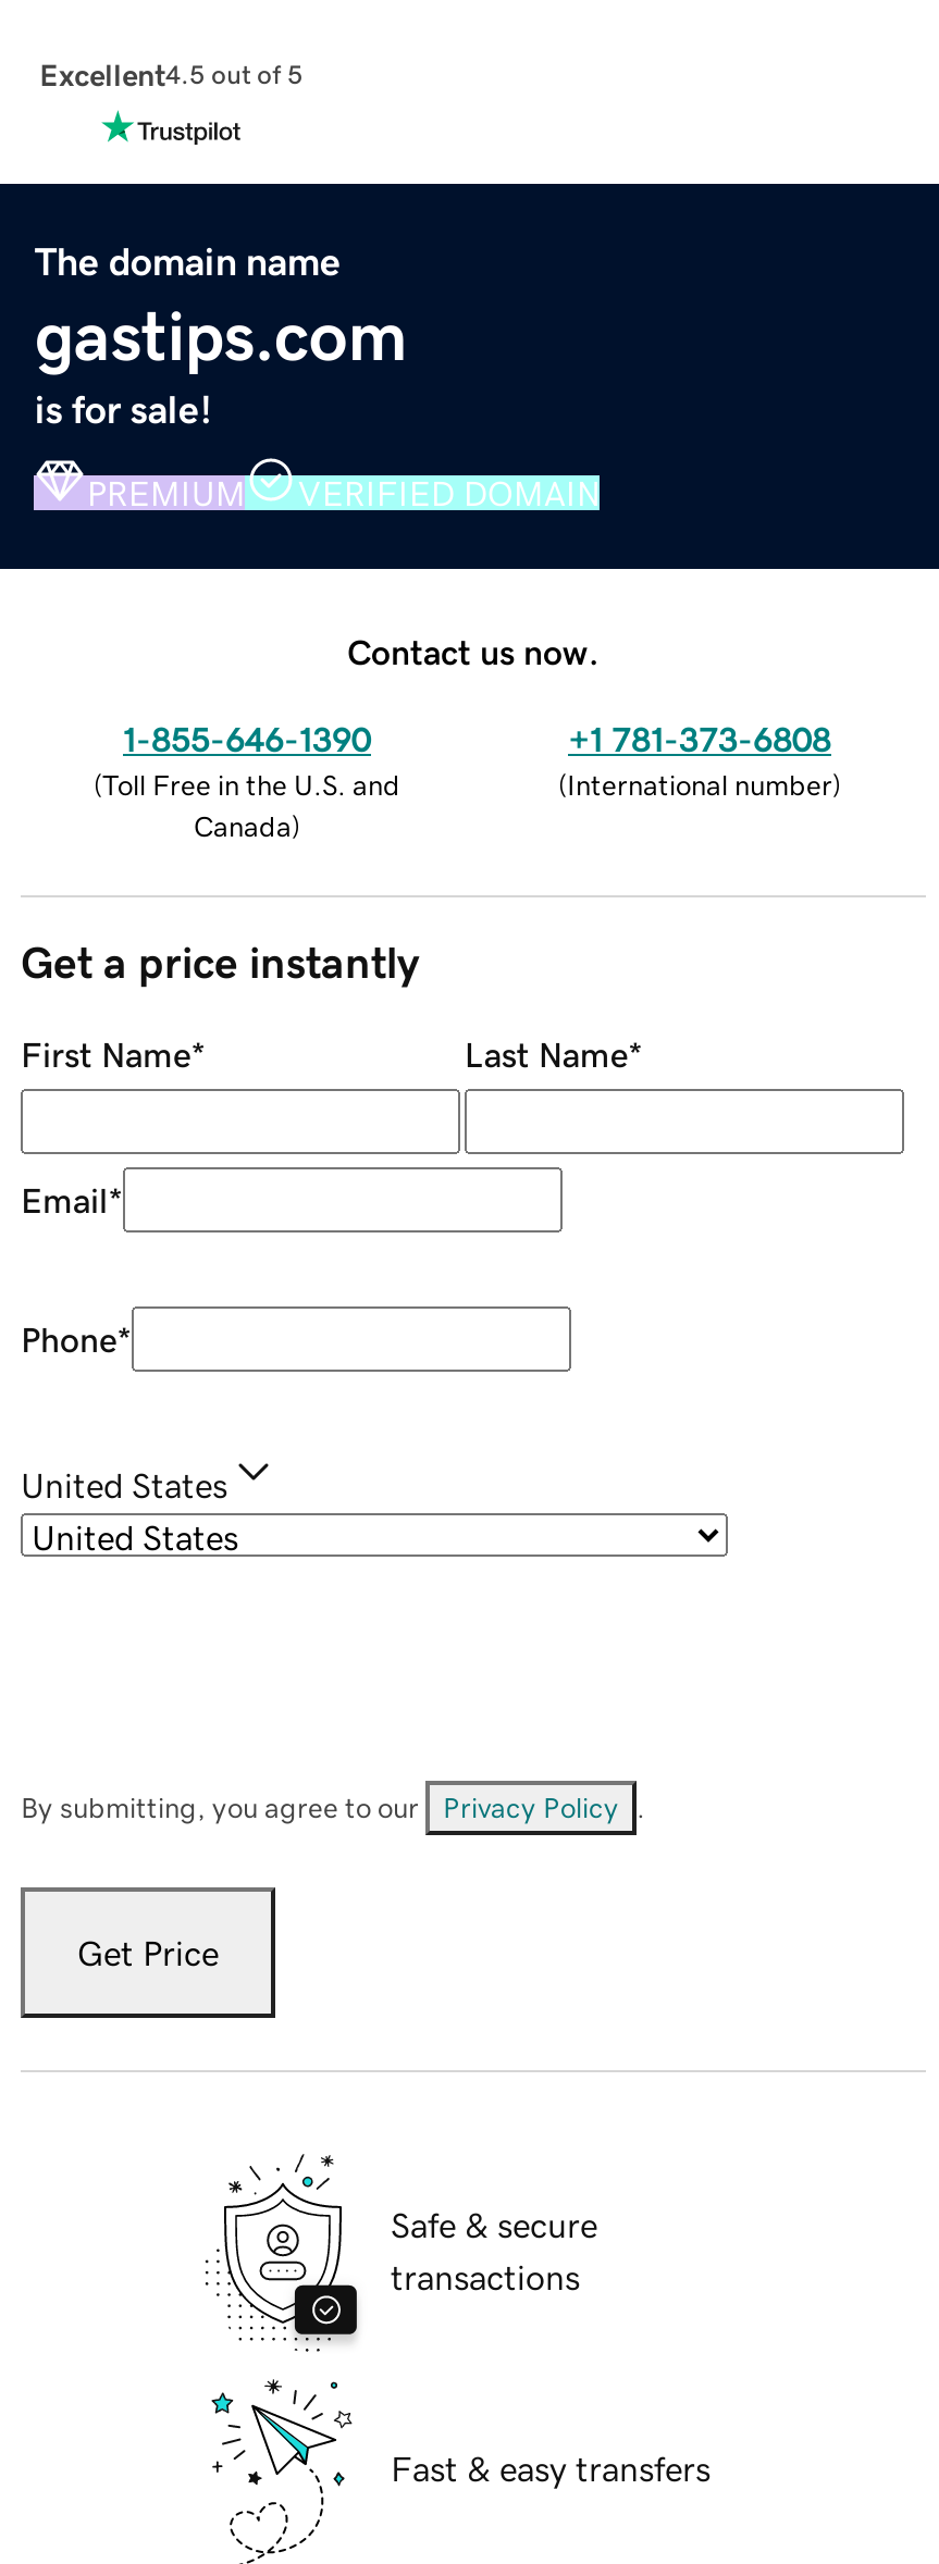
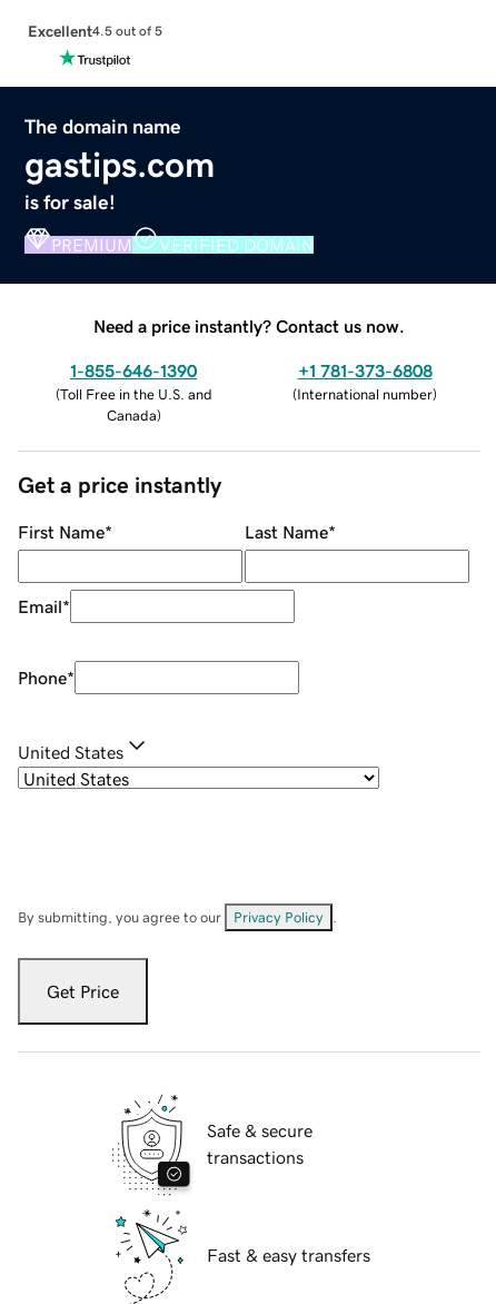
[347,633,600,668] Contact us now. -> [93,317,405,334] Need a price instantly? Contact us now.

